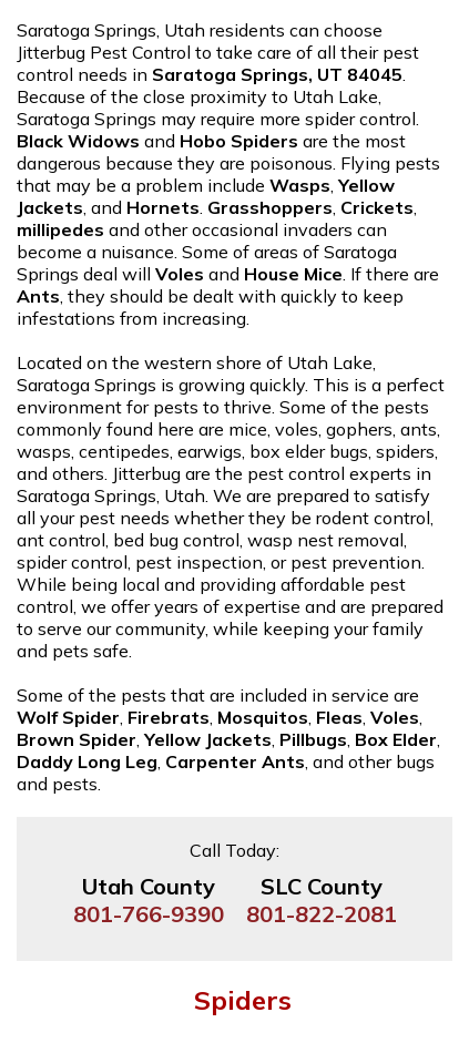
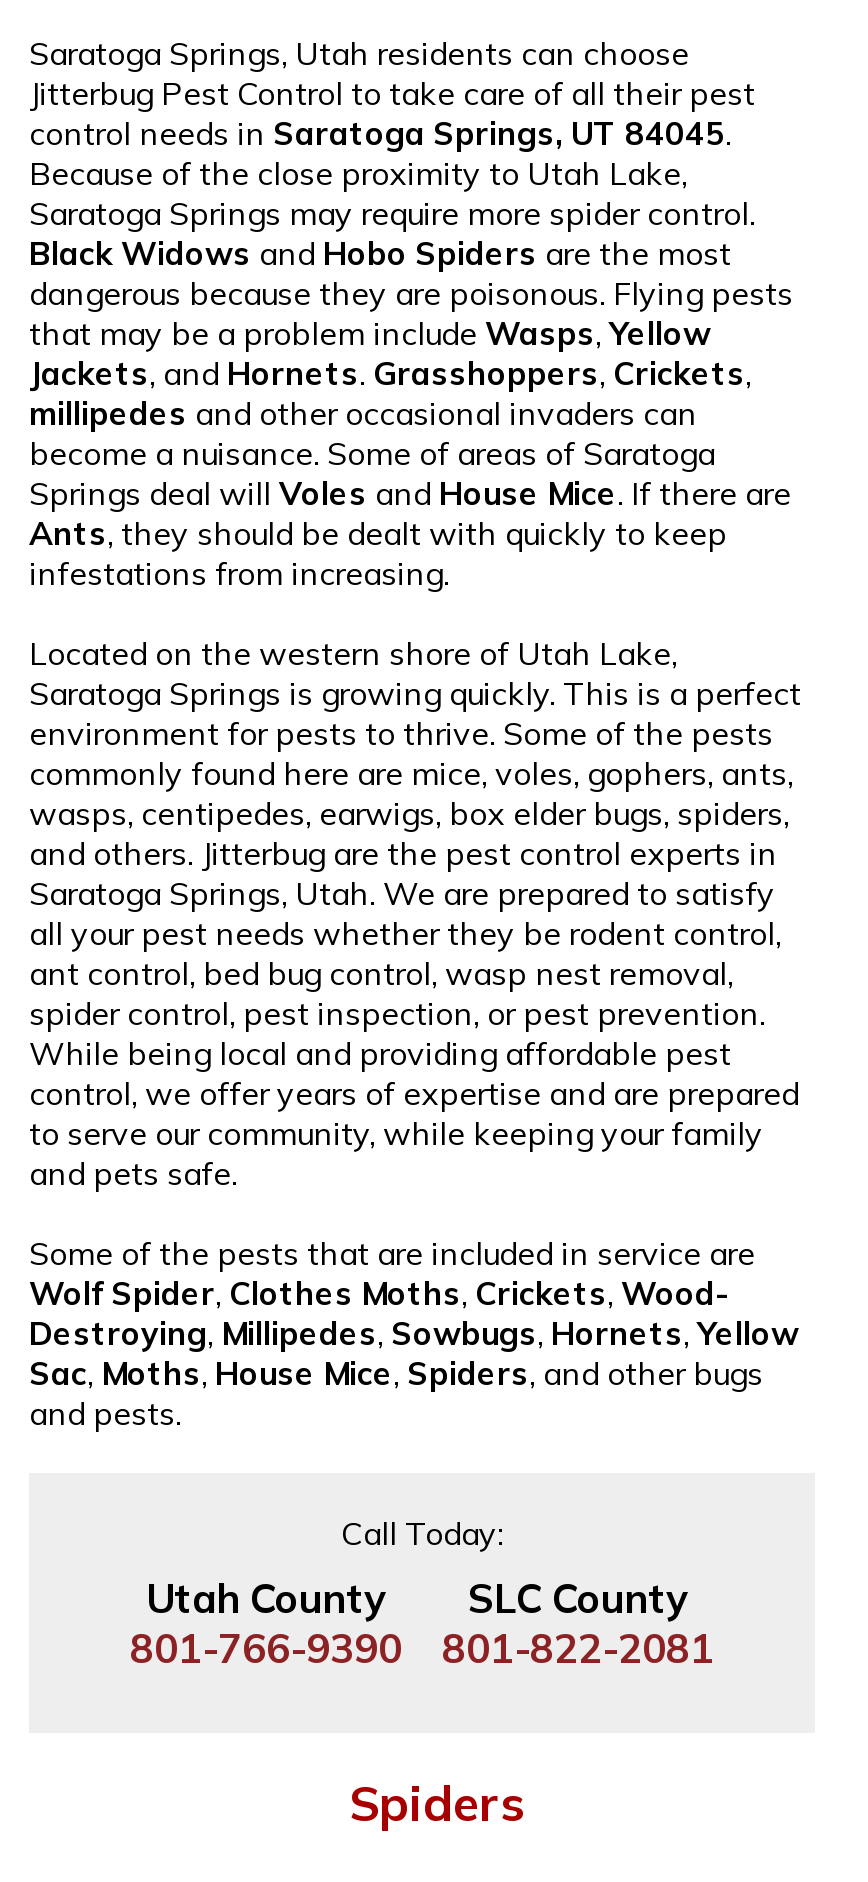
[17,706,440,772] Wolf Spider, Firebrats, Mosquitos, Fleas, Voles, | Brown Spider, Yellow Jackets, Pillbugs, Box Elder, | Daddy Long Leg, Carpenter Ants, and other bugs -> [29,1273,799,1393] Wolf Spider, Clothes Moths, Crickets, Wood- | Destroying, Millipedes, Sowbugs, Hornets, Yellow | Sac, Moths, House Mice, Spiders, and other bugs

